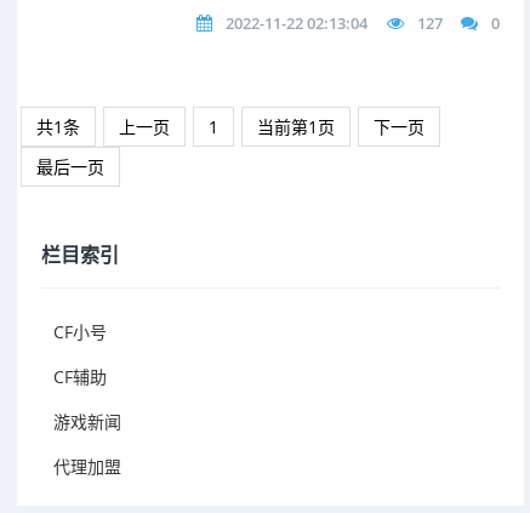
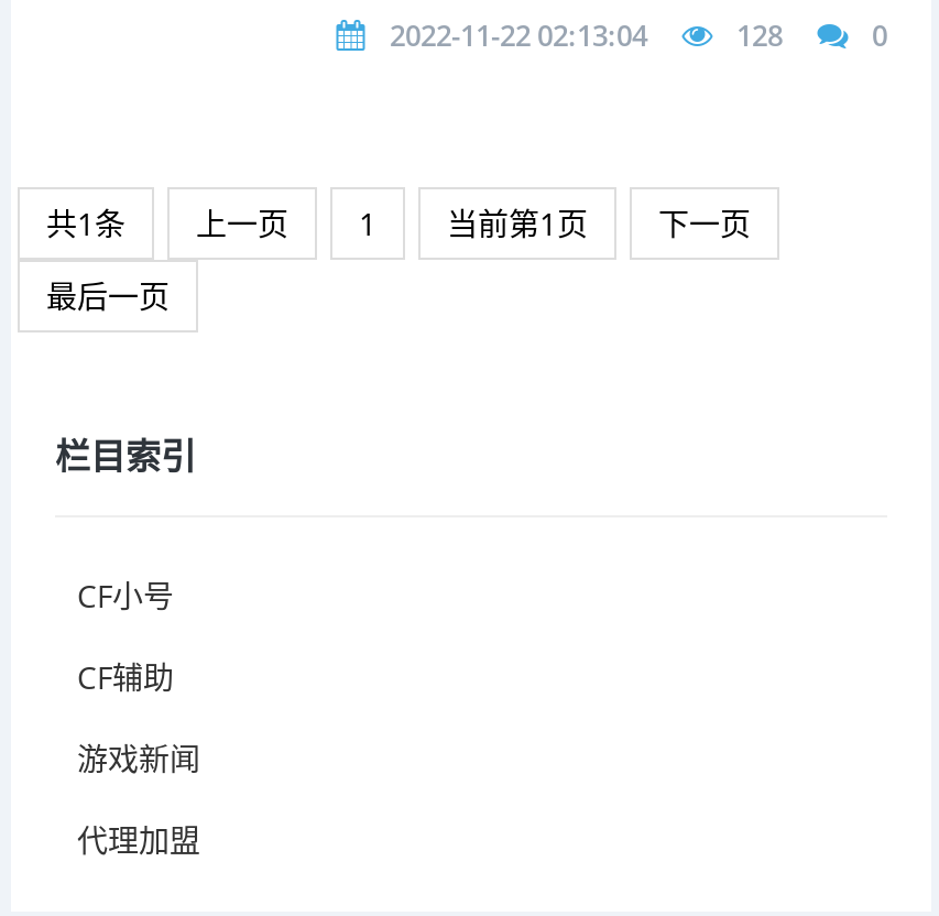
[417,12,442,34] 127 -> [736,15,783,55] 128

